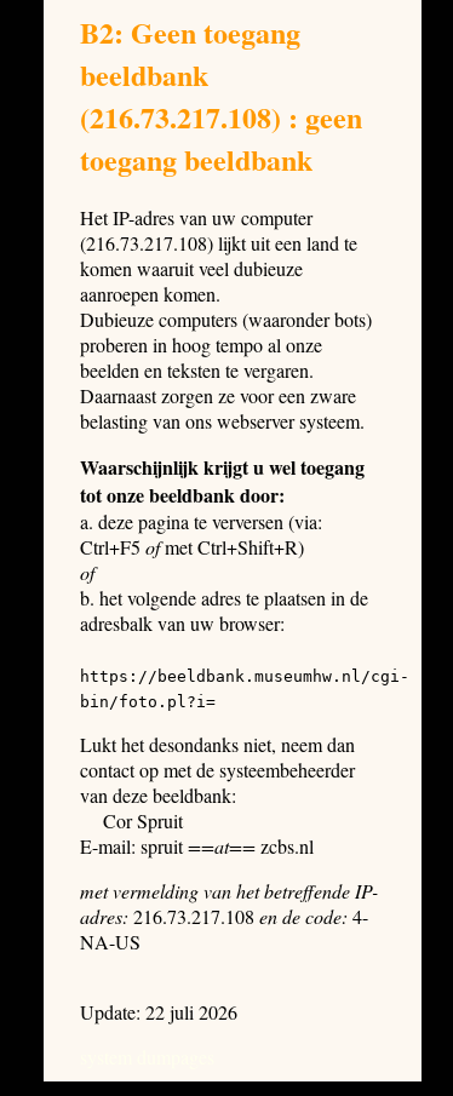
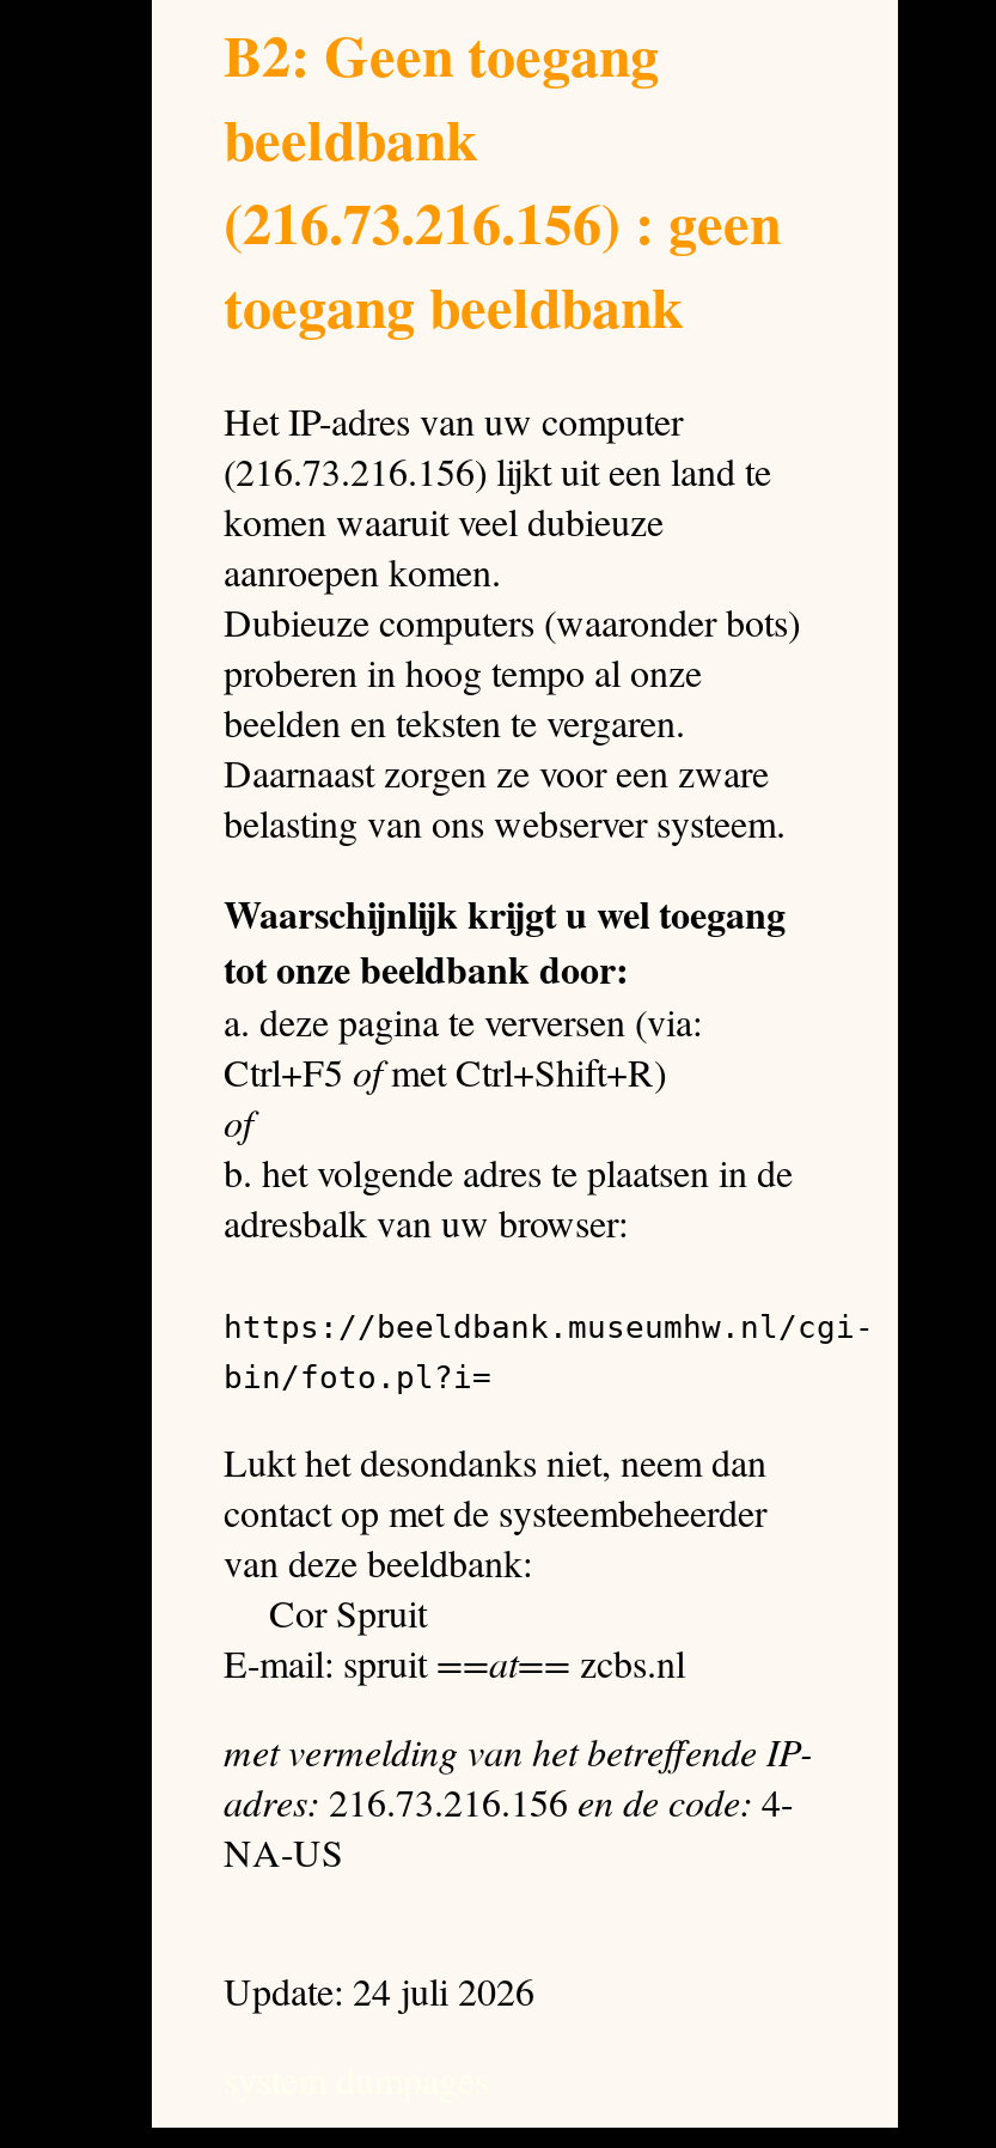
[80,96,362,138] (216.73.217.108) : geen -> [224,179,781,263] (216.73.216.156) : geen
[80,230,357,255] (216.73.217.108) lijkt uit een land te -> [224,445,771,495] (216.73.216.156) lijkt uit een land te
[80,903,368,929] adres: 216.73.217.108 en de code: 4- -> [224,1775,793,1826] adres: 216.73.216.156 en de code: 4-
[80,999,237,1024] Update: 22 juli 2026 -> [224,1964,534,2015] Update: 24 juli 2026

